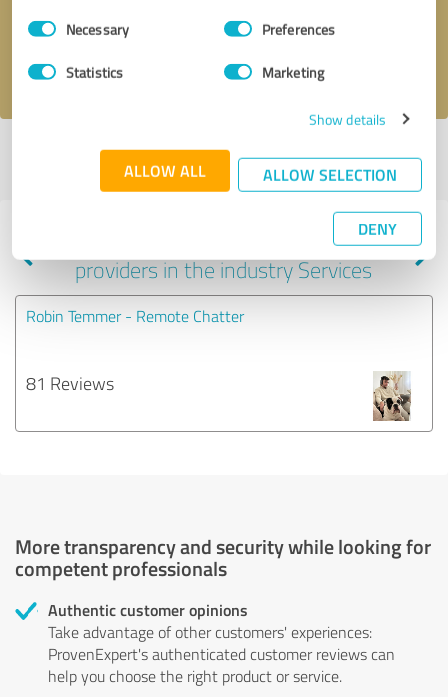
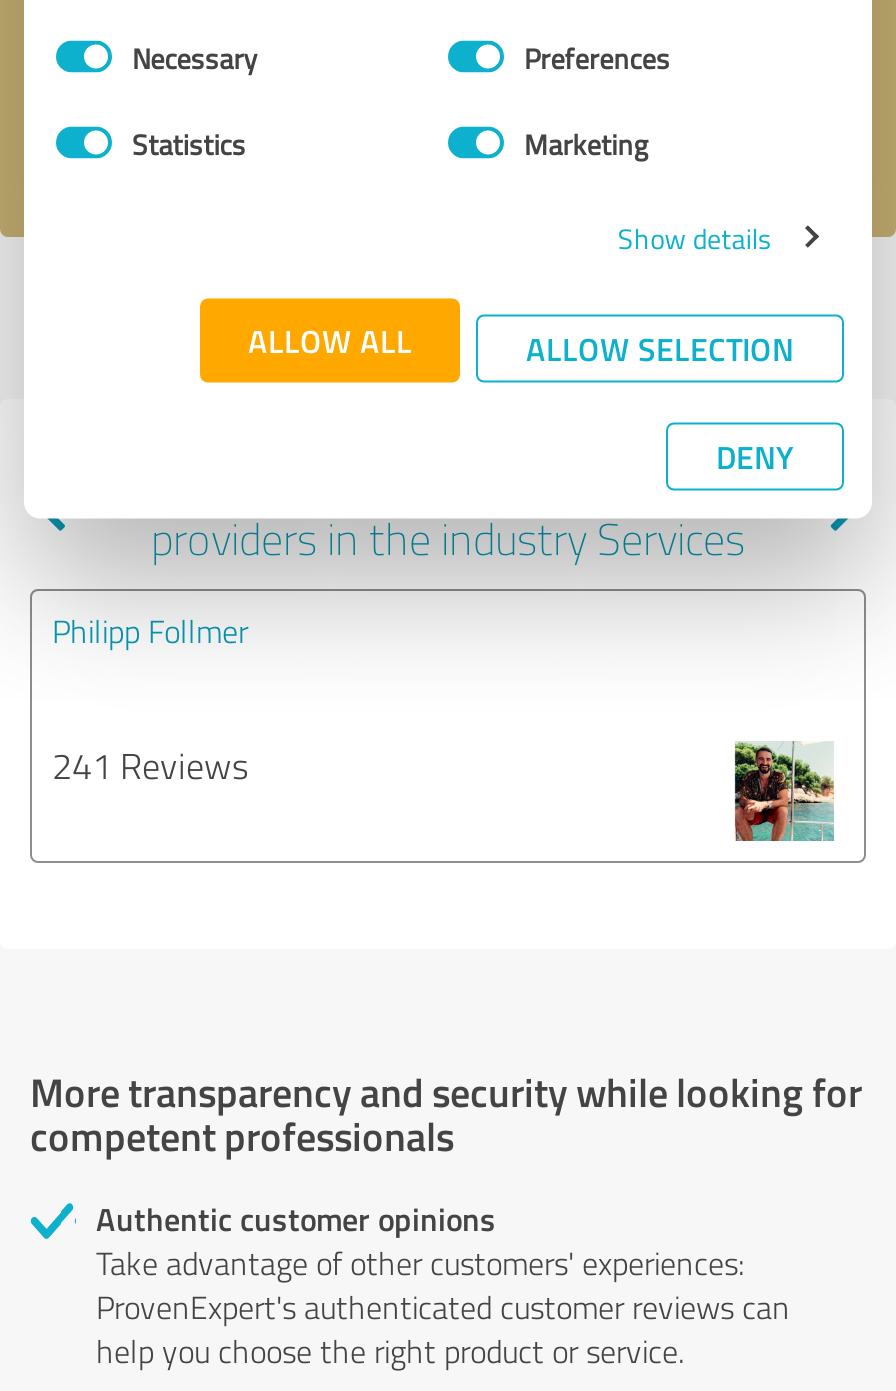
[26,305,244,327] Robin Temmer - Remote Chatter -> [52,608,248,652] Philipp Follmer
[26,371,114,395] 81 Reviews -> [52,740,248,788] 241 Reviews
[367,372,417,422] [image] -> [732,741,836,843] [image]

